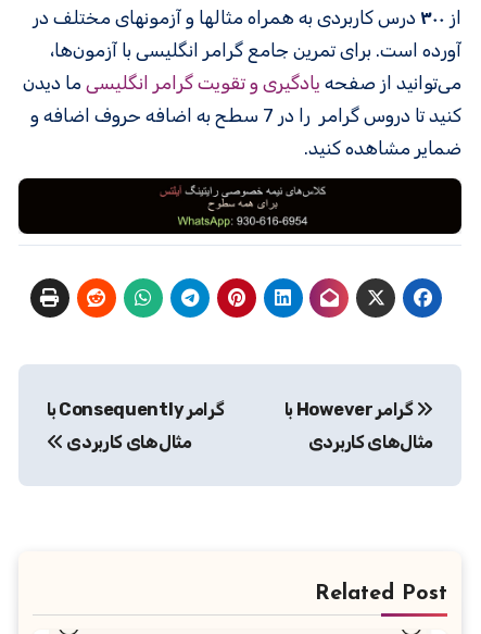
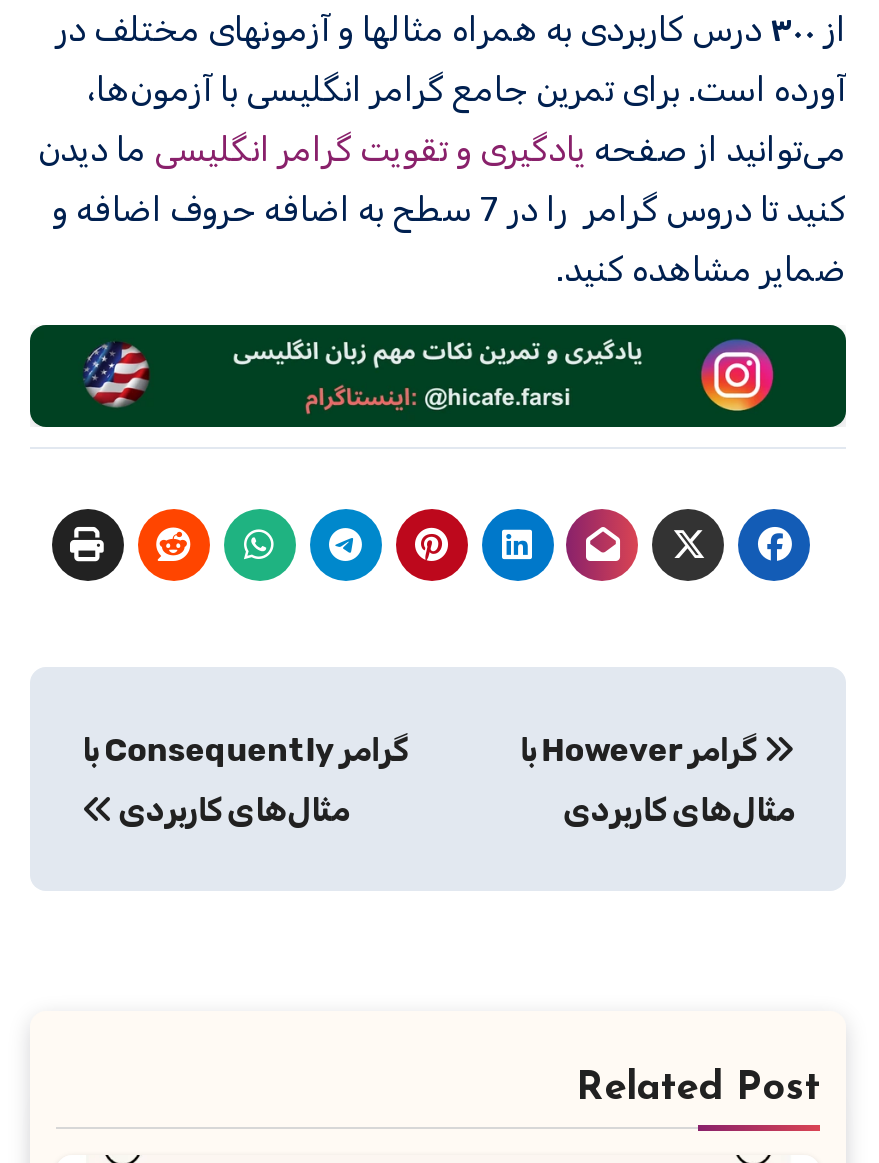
[18,178,461,234] [image] -> [30,325,846,427] [image]

